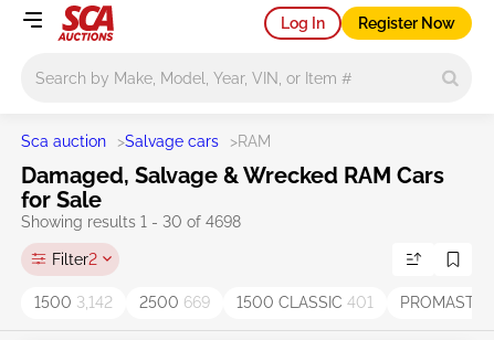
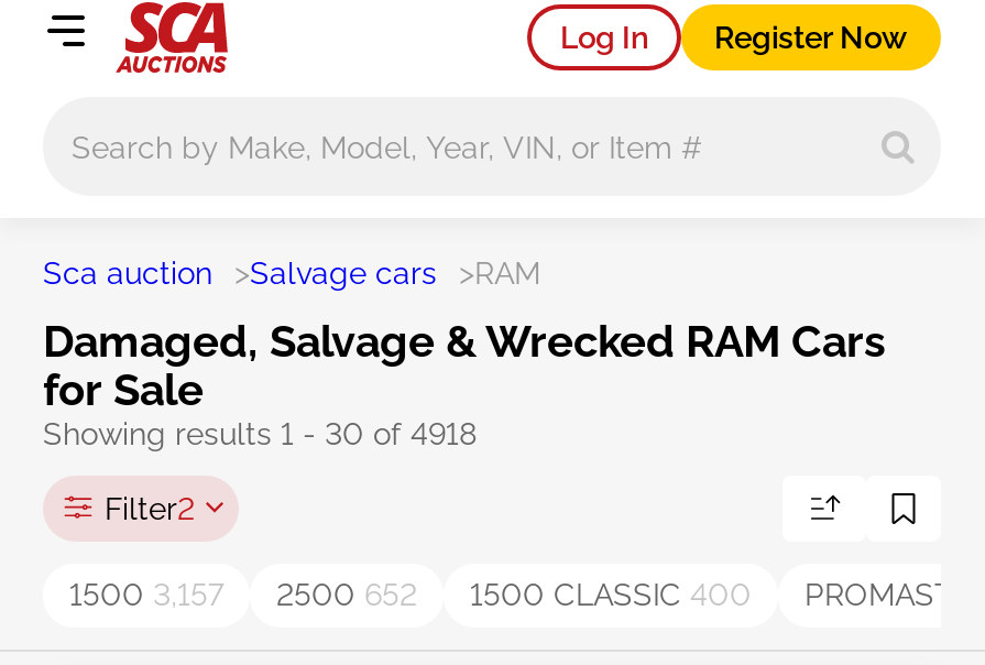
[21,213,241,231] Showing results 1 - 30 of 4698 -> [43,416,477,451] Showing results 1 - 30 of 4918
[34,294,113,311] 1500 3,142 -> [69,577,223,612] 1500 3,157
[139,294,210,311] 2500 669 -> [276,577,417,612] 2500 652
[237,294,374,311] 1500 CLASSIC 401 -> [470,577,752,612] 1500 CLASSIC 400

